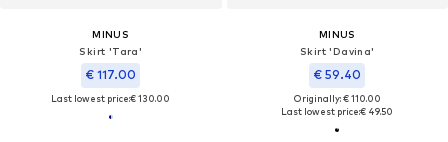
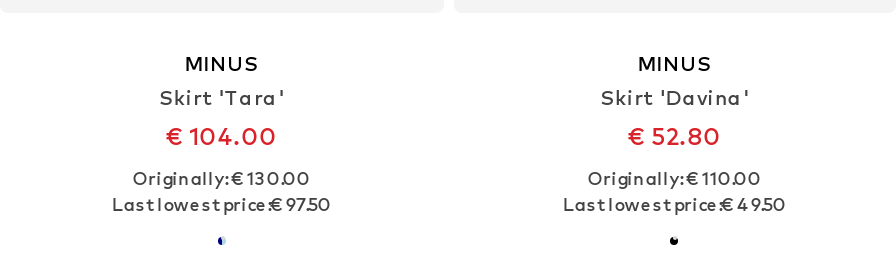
[85,67,136,82] € 117.00 -> [166,122,278,152] € 104.00
[313,67,361,82] € 59.40 -> [628,122,722,152] € 52.80
[51,93,170,104] Last lowest price:€ 130.00 -> [112,168,332,216] Originally: € 130.00 | Last lowest price:€ 97.50

